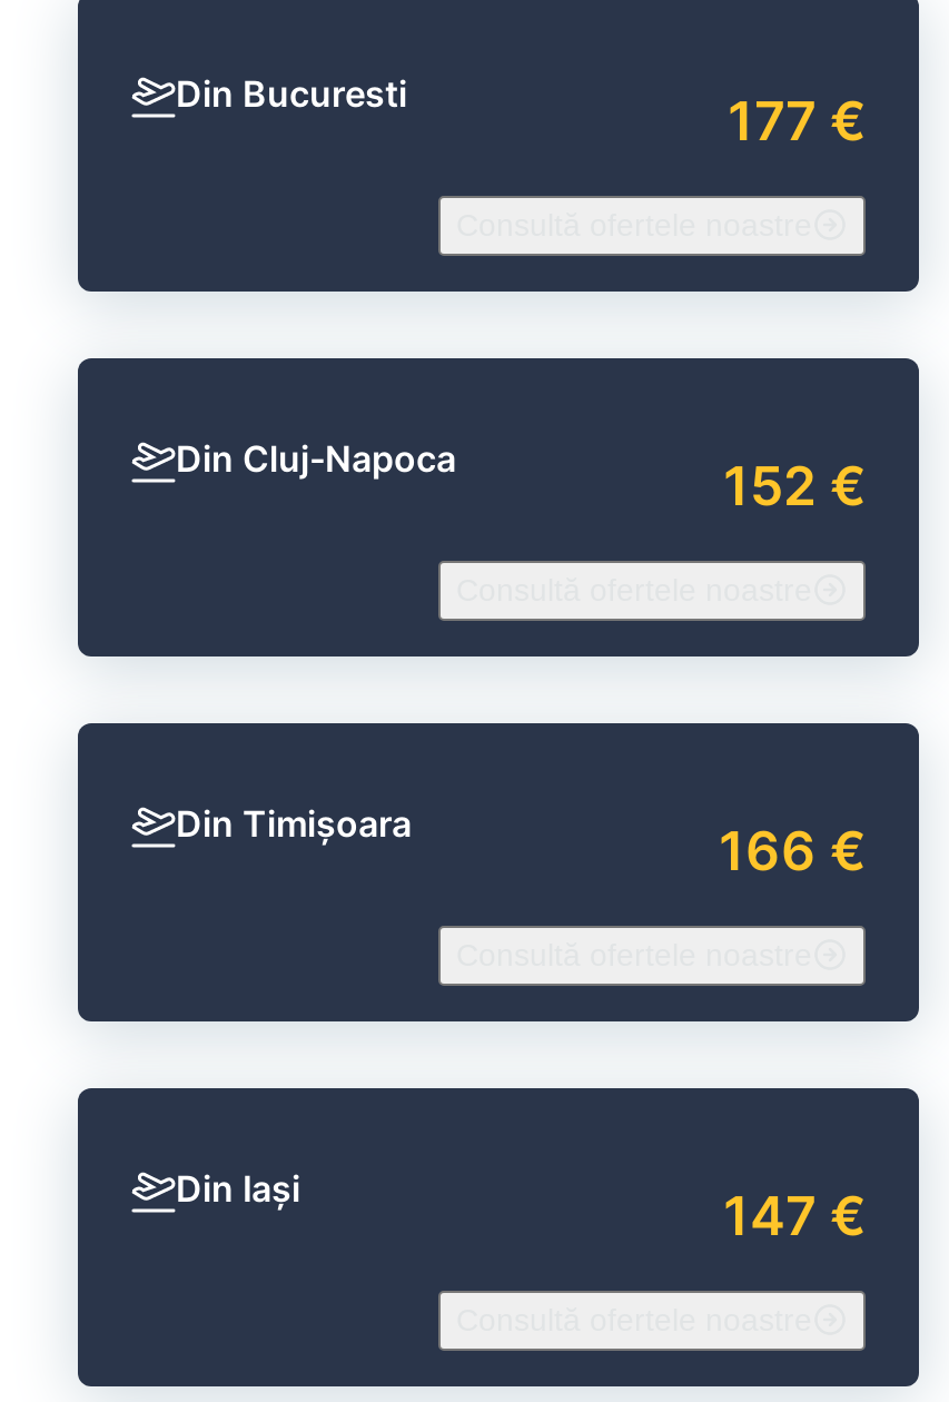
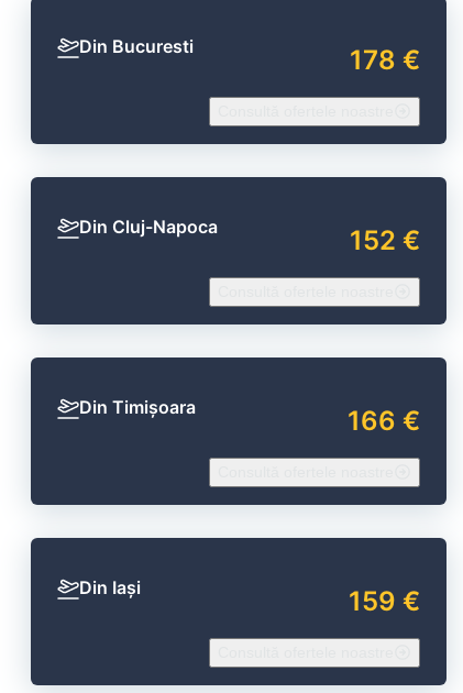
[728,88,866,152] 177 € -> [350,43,420,75] 178 €
[723,1183,866,1247] 147 € -> [349,585,420,617] 159 €

